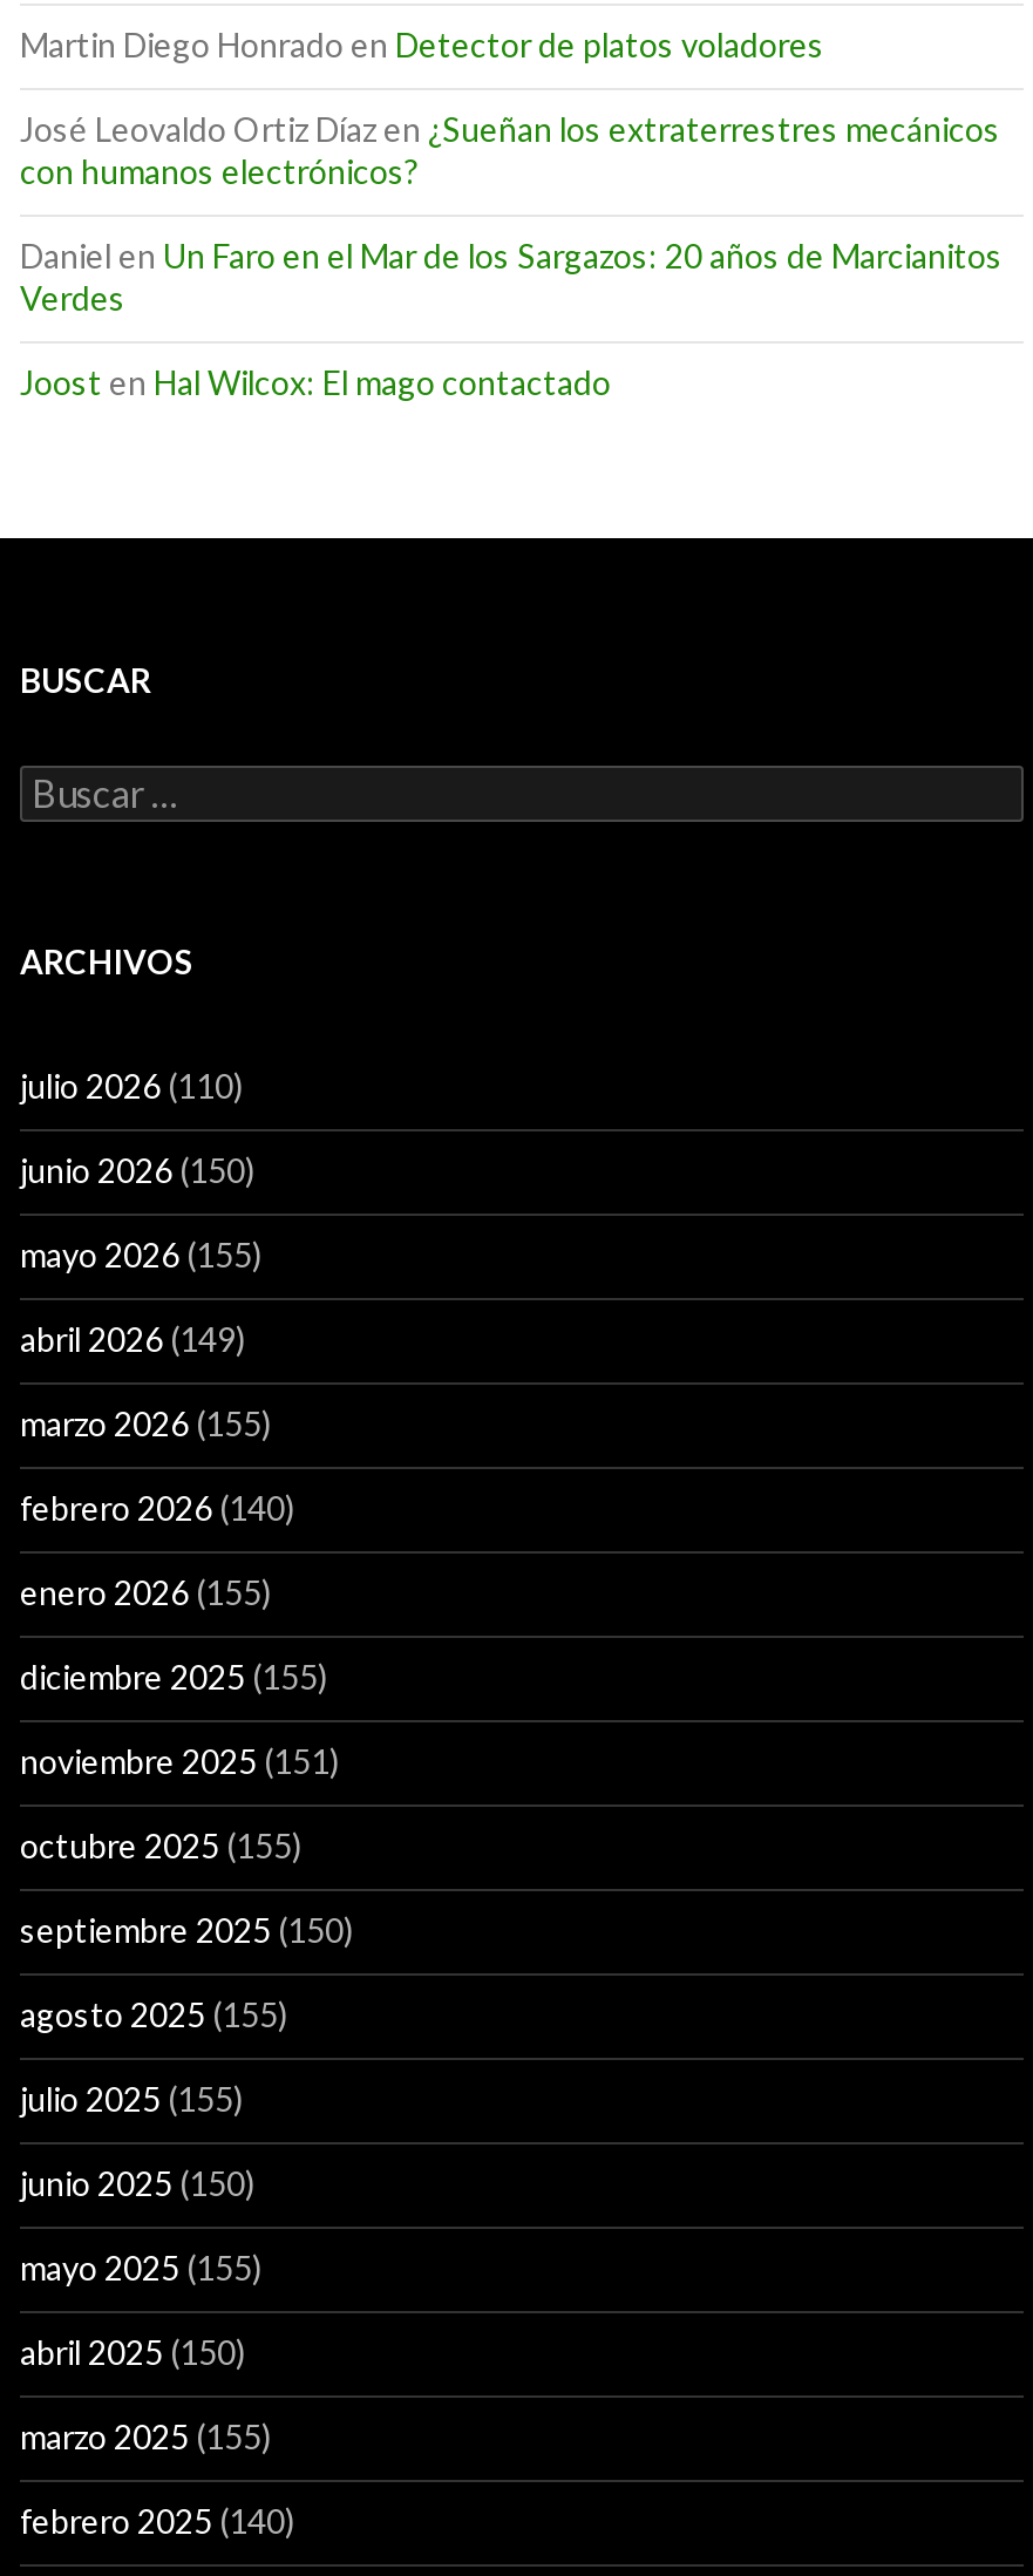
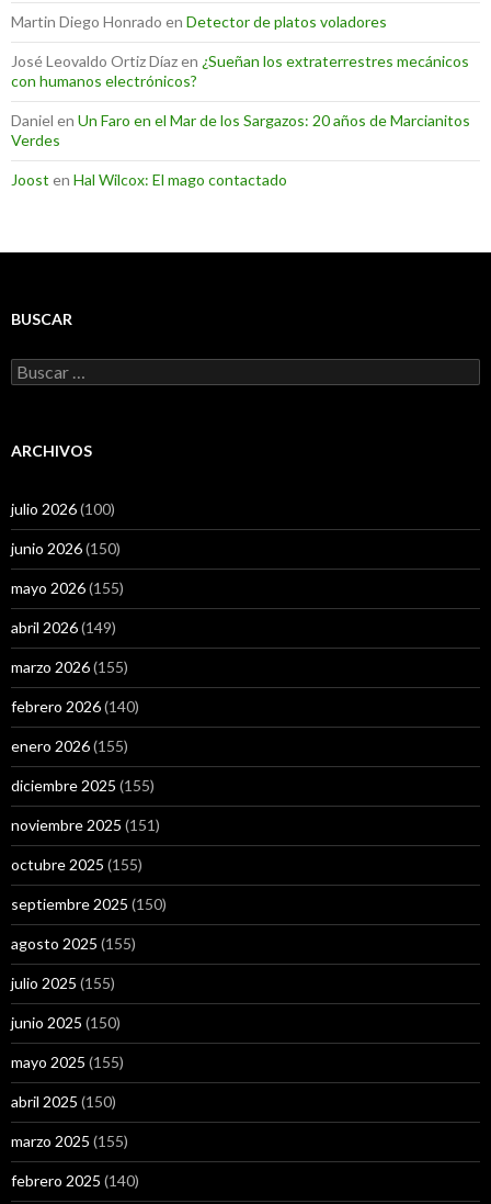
[20,1066,243,1106] julio 2026 (110) -> [11,499,115,518] julio 2026 (100)

